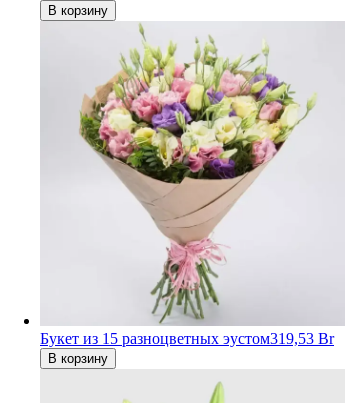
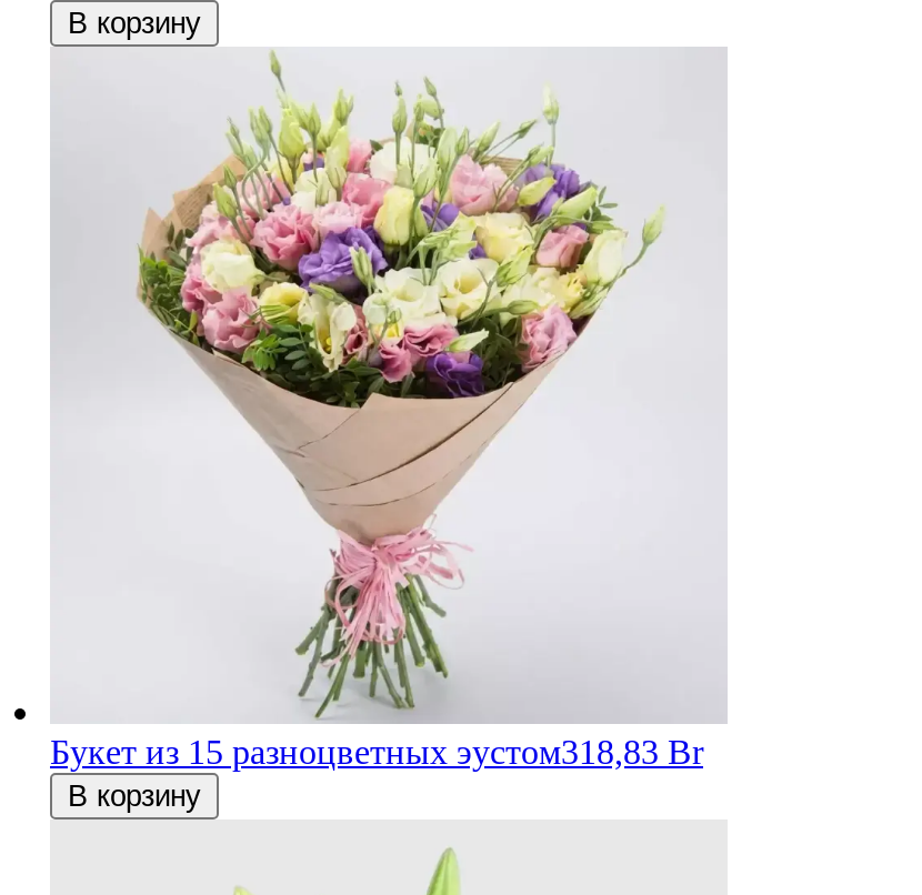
[40,330,334,347] Букет из 15 разноцветных эустом319,53 Br -> [50,732,703,770] Букет из 15 разноцветных эустом318,83 Br

